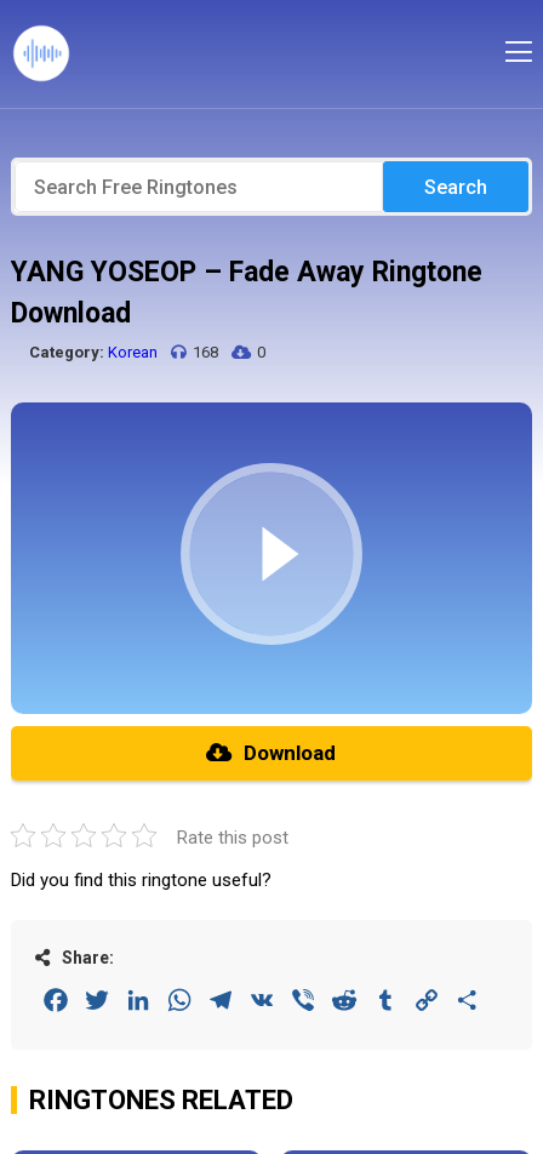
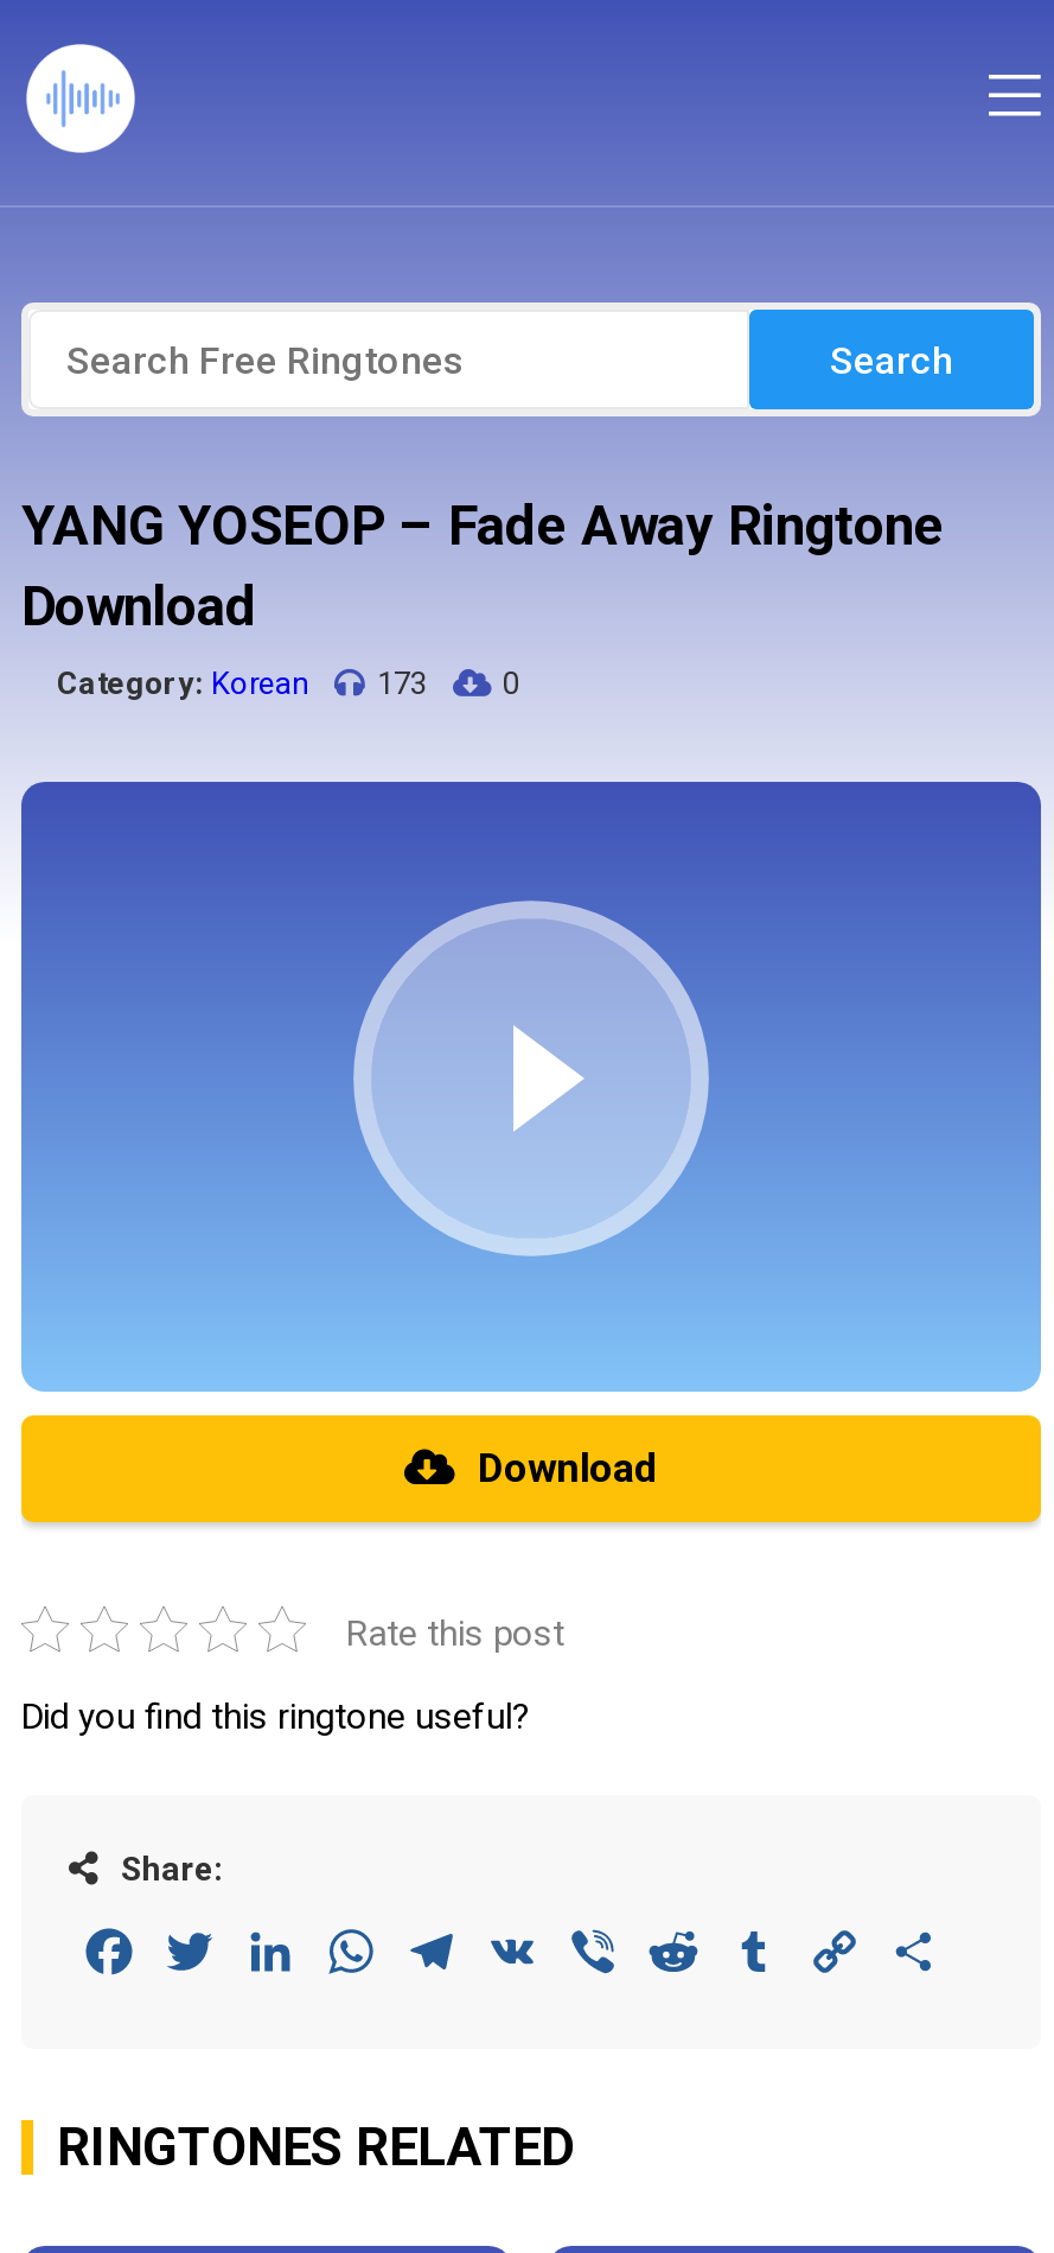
[29,343,218,361] Category: Korean 168 -> [57,666,427,701] Category: Korean 173

